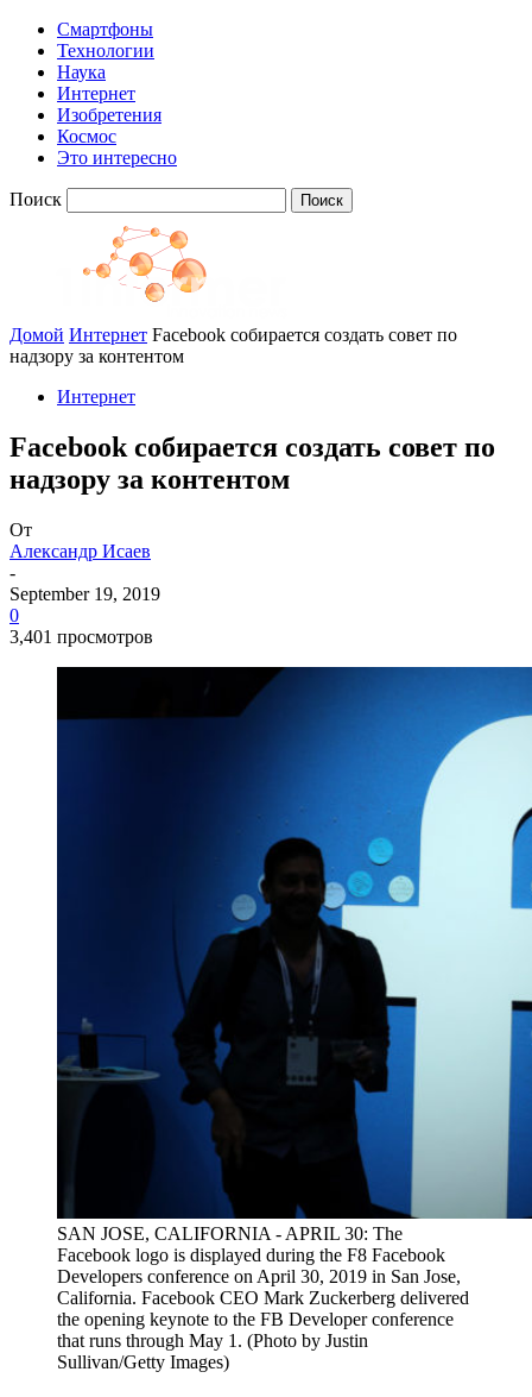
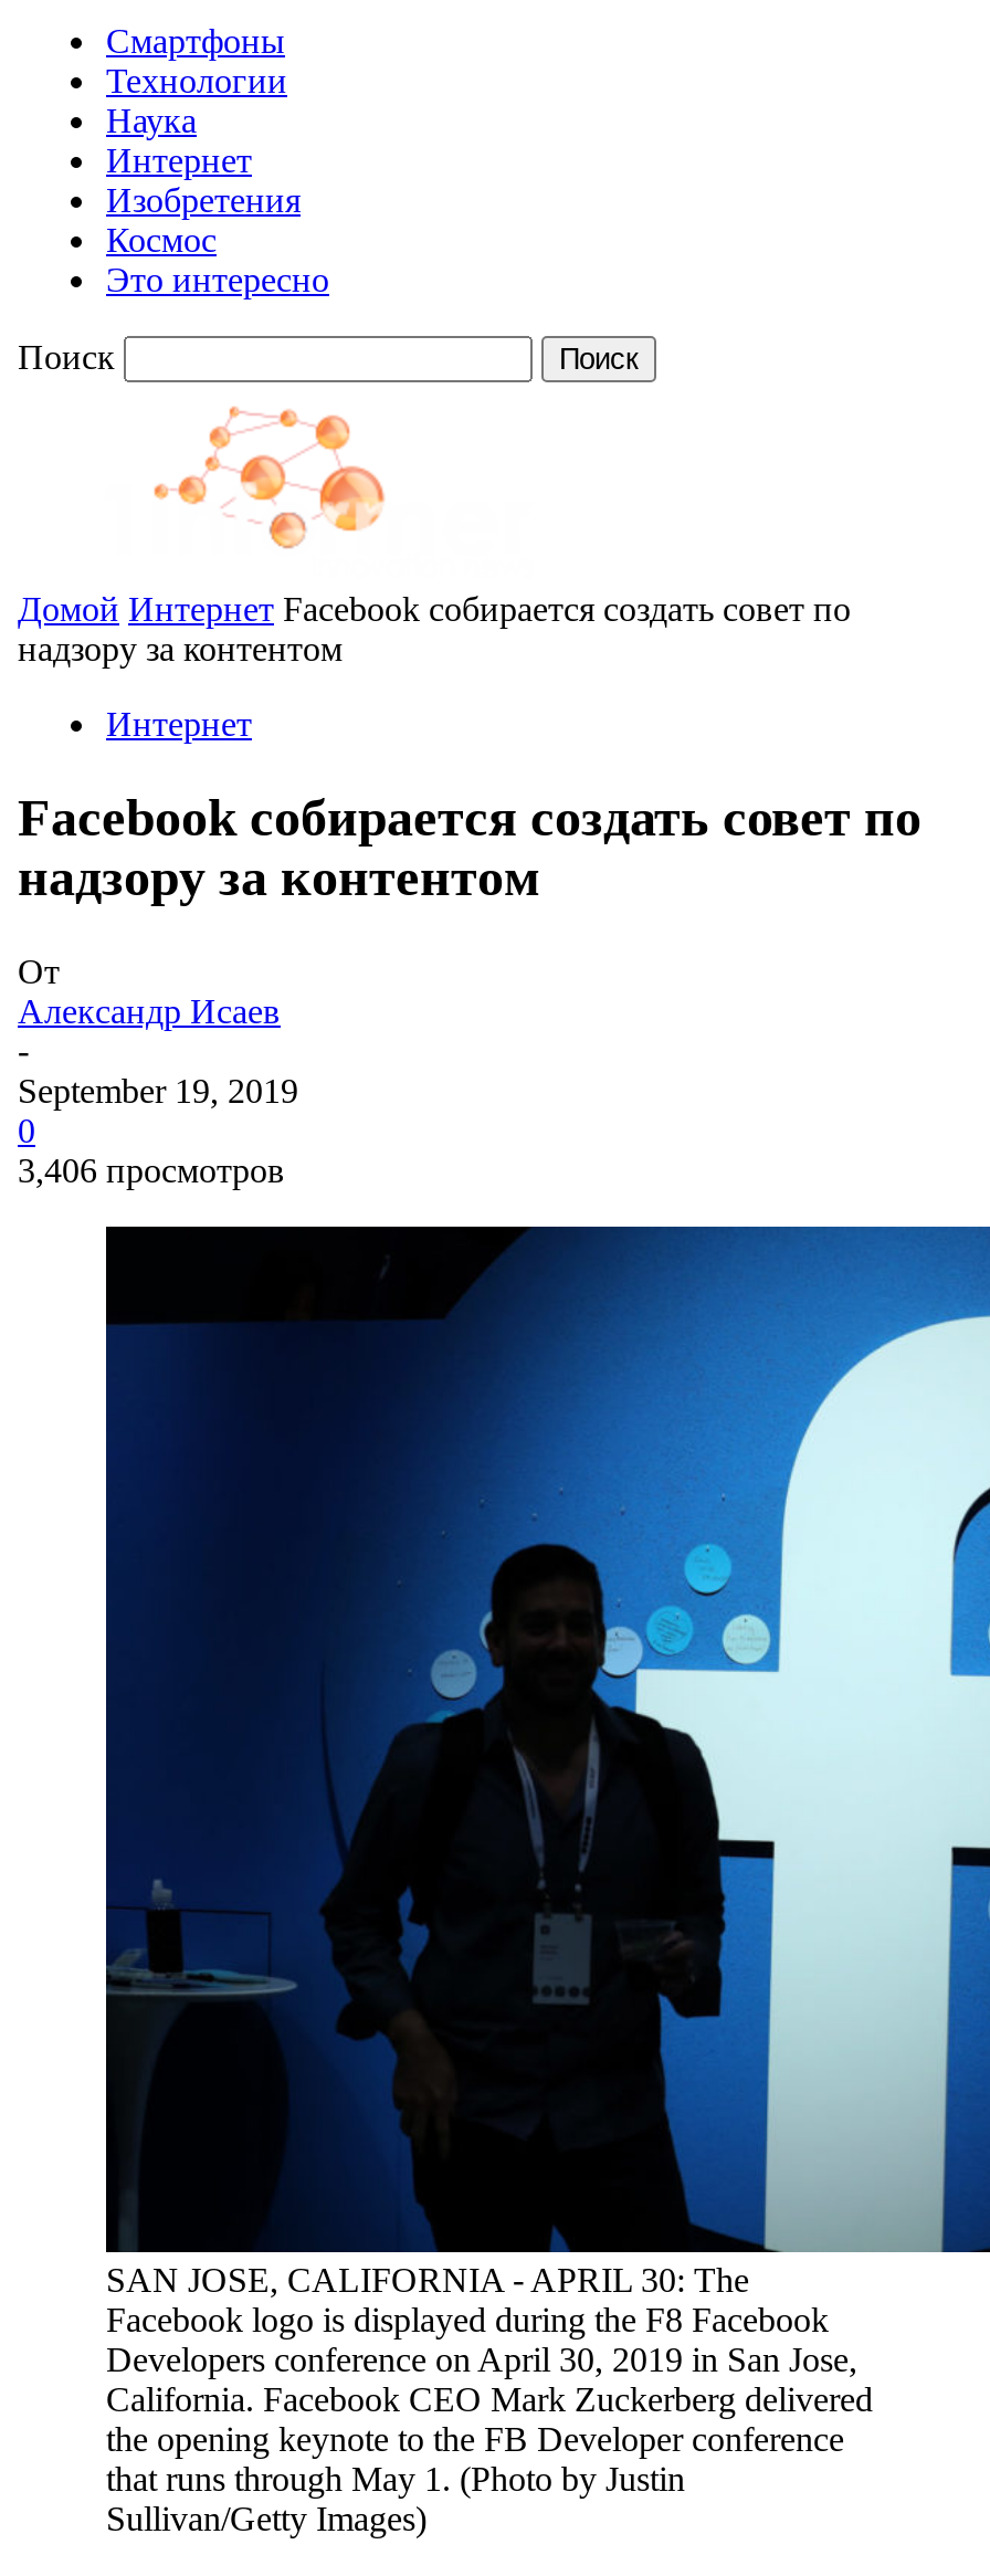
[9,626,153,647] 3,401 просмотров -> [18,1151,285,1189] 3,406 просмотров

